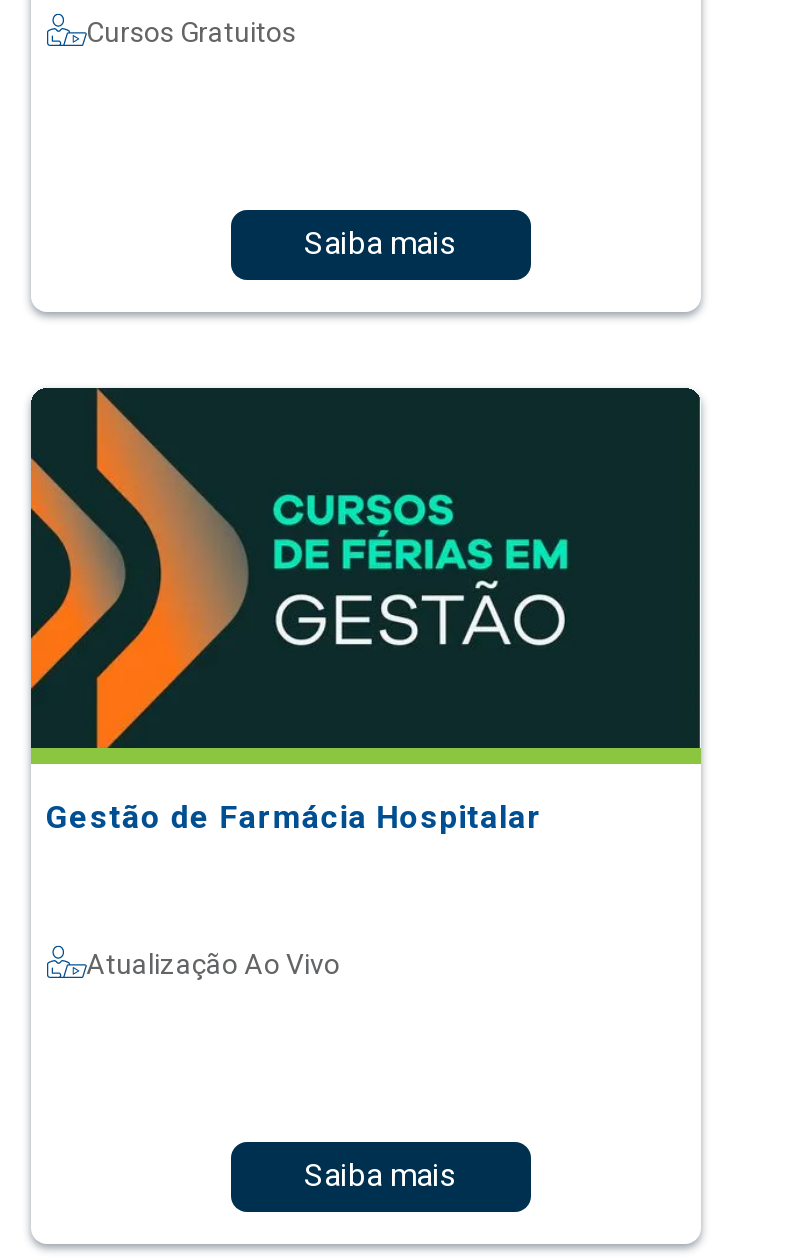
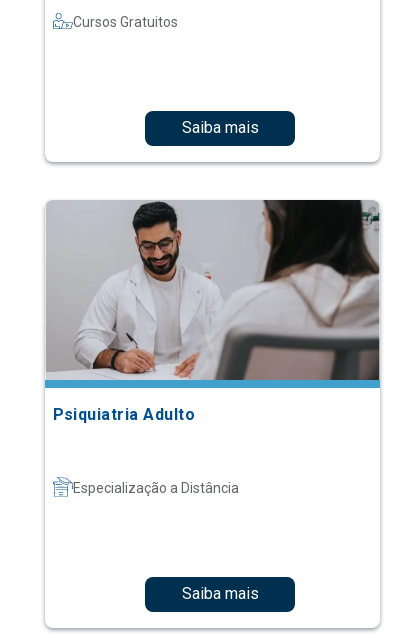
[29,387,703,835] [image] | Gestão de Farmácia Hospitalar -> [44,199,381,424] [image] | Psiquiatria Adulto
[86,947,340,979] Atualização Ao Vivo -> [72,480,238,496] Especialização a Distância

